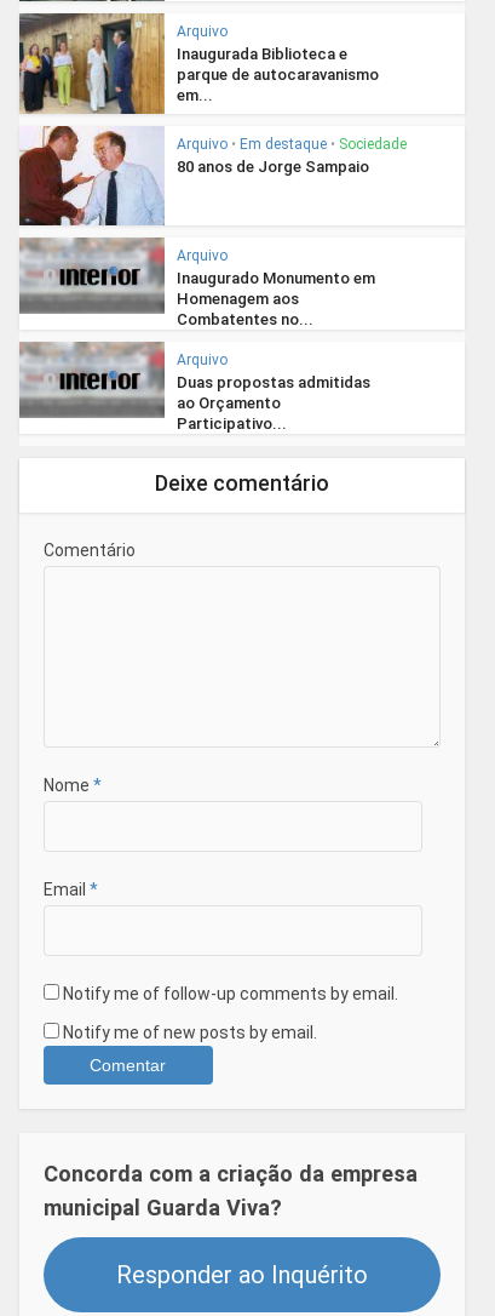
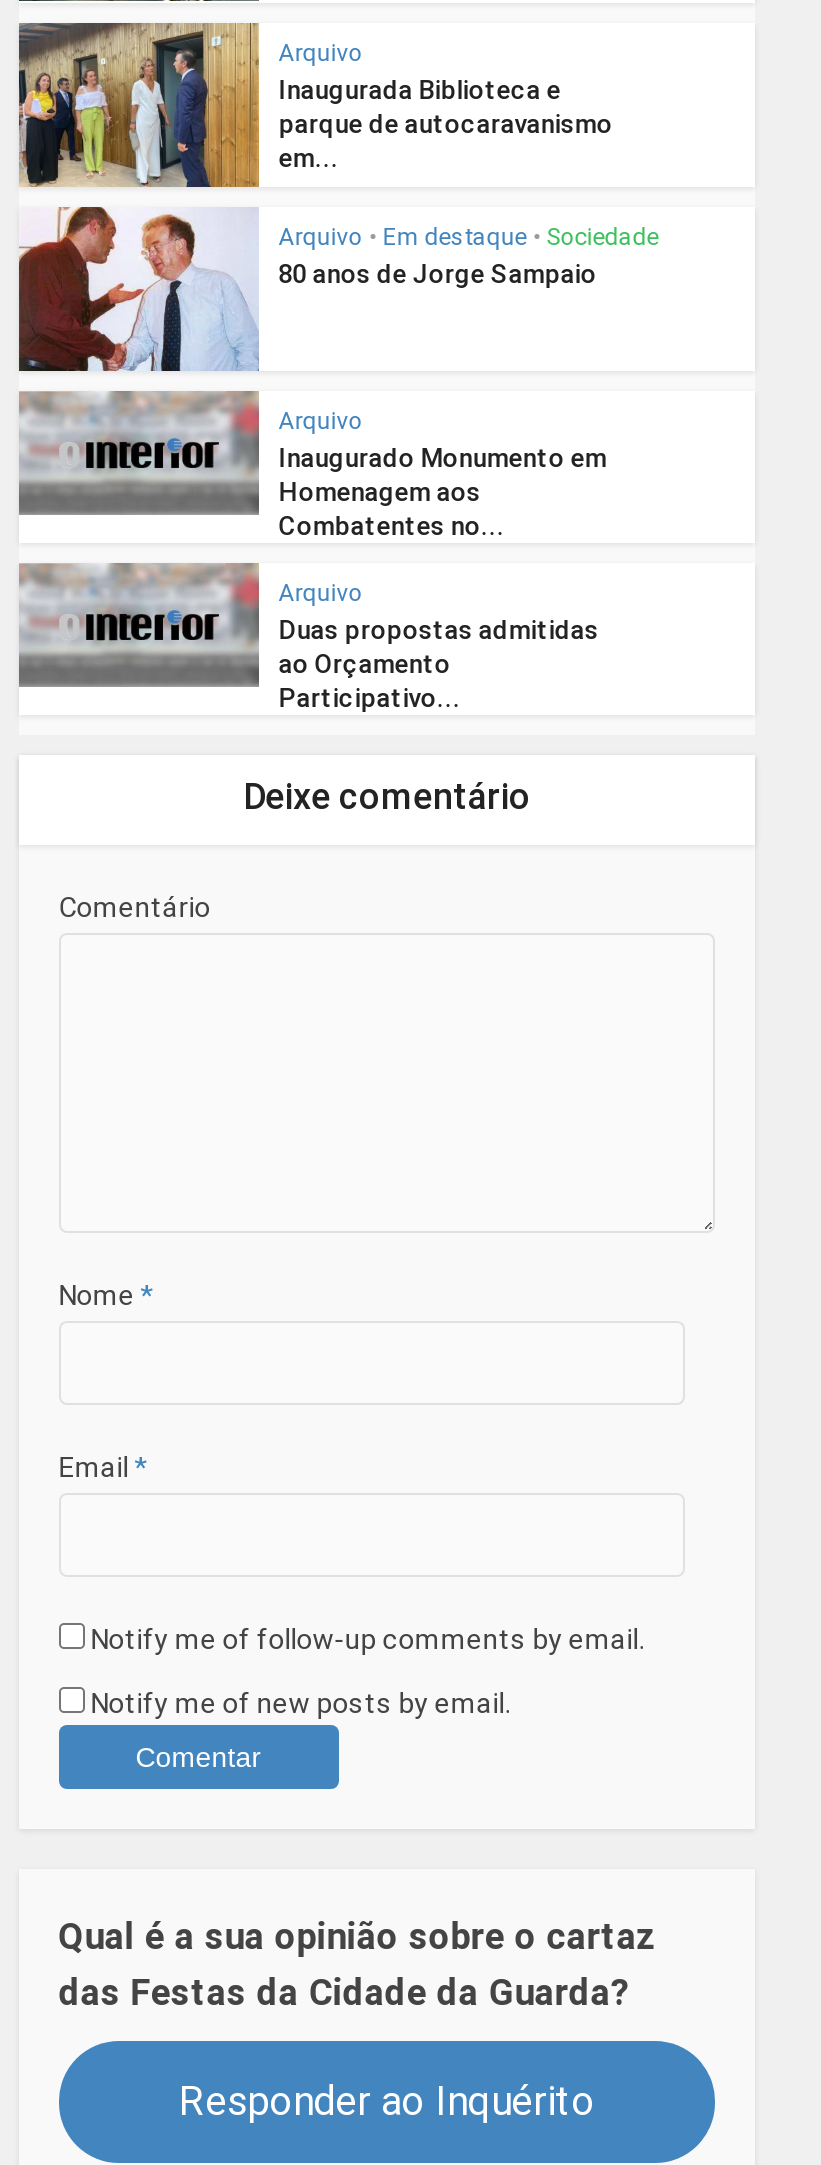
[43,1161,417,1221] Concorda com a criação da empresa | municipal Guarda Viva? -> [58,1914,656,2012] Qual é a sua opinião sobre o cartaz | das Festas da Cidade da Guarda?

